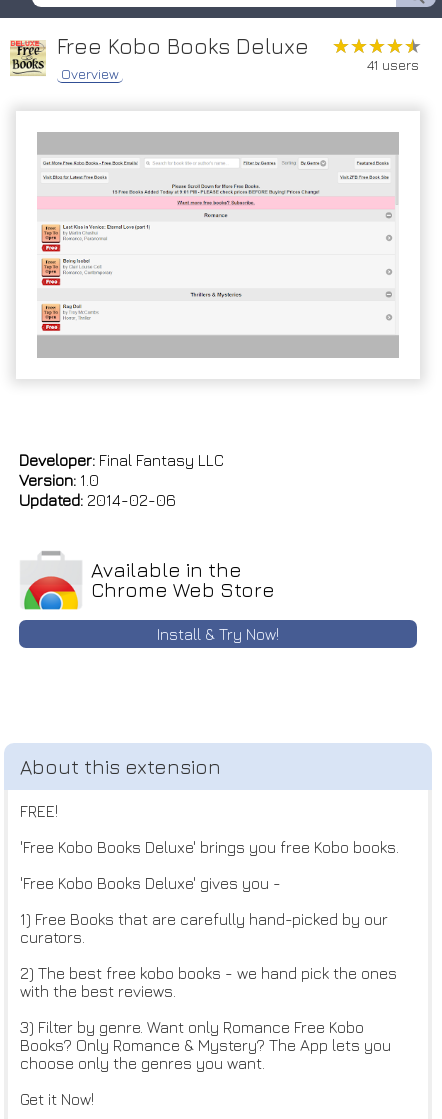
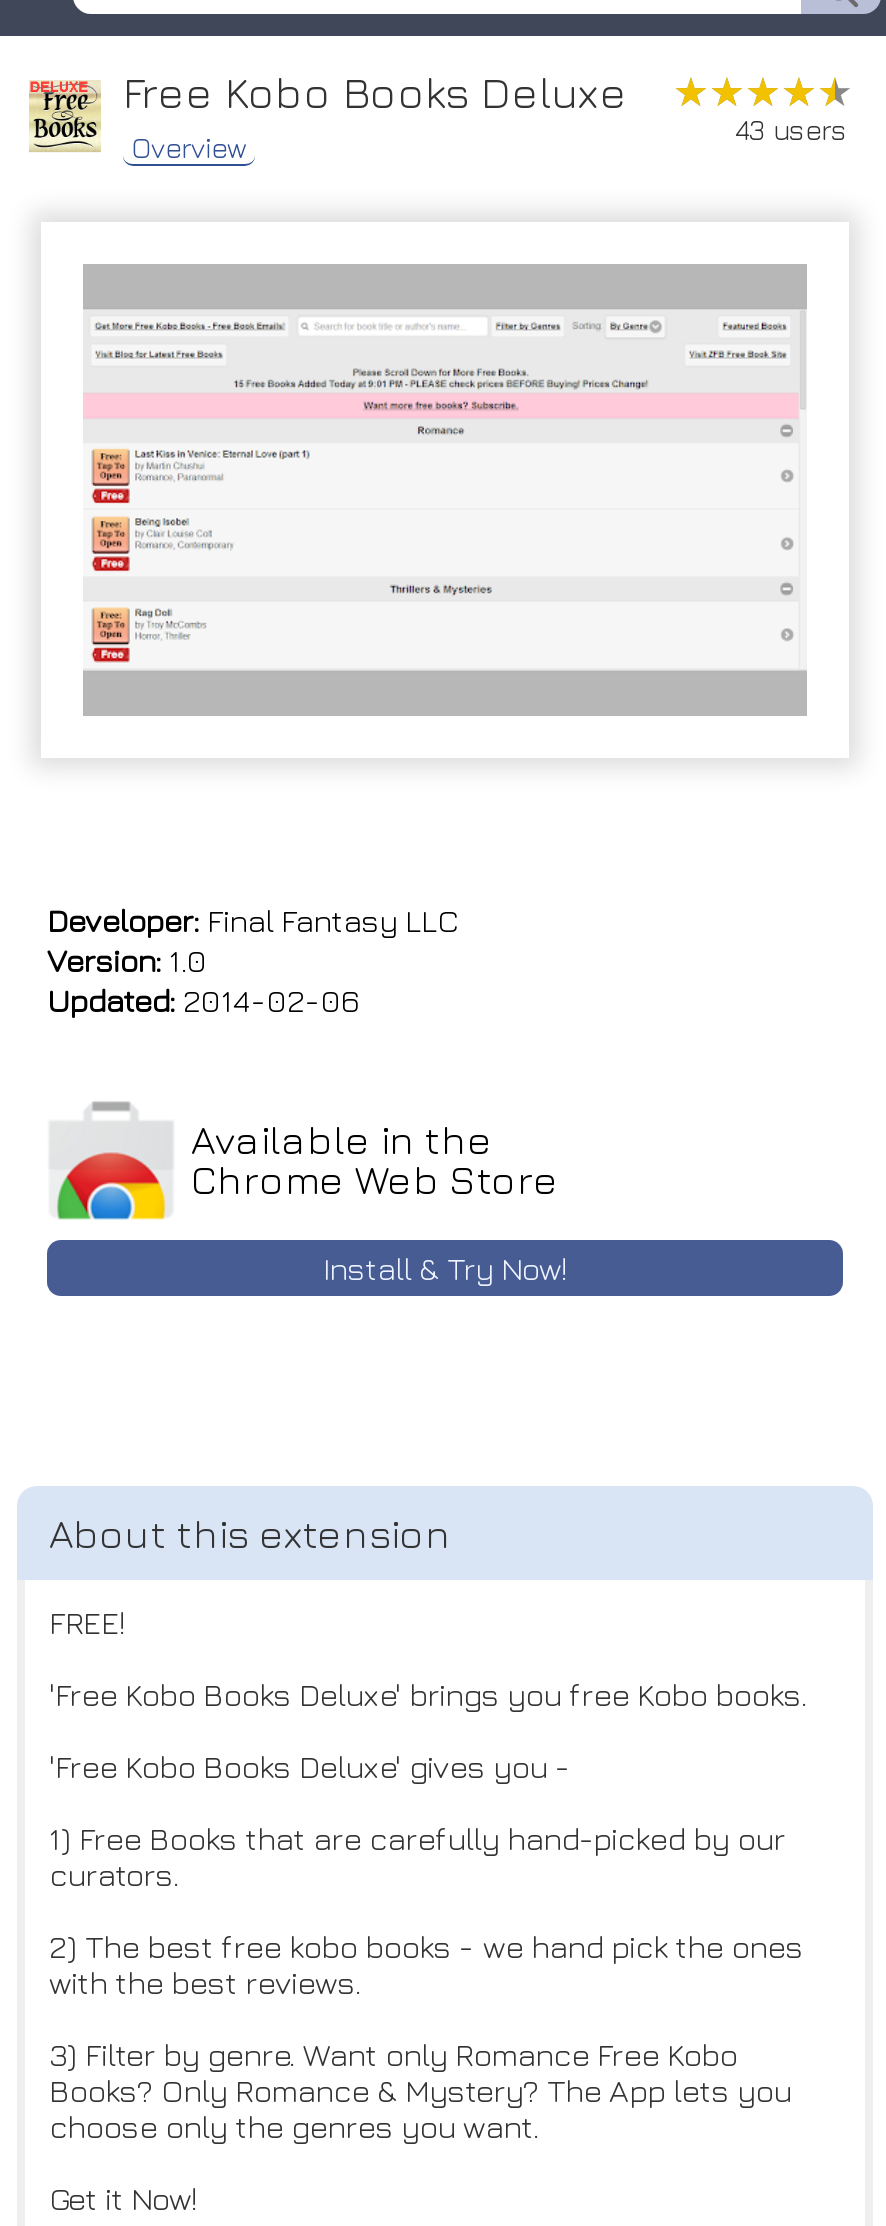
[367,56,419,73] 41 users -> [735,112,847,146] 43 users

